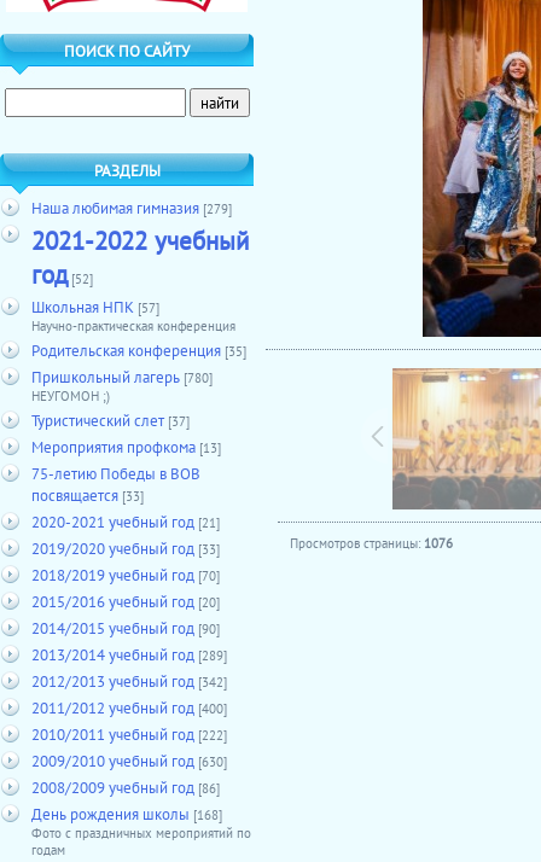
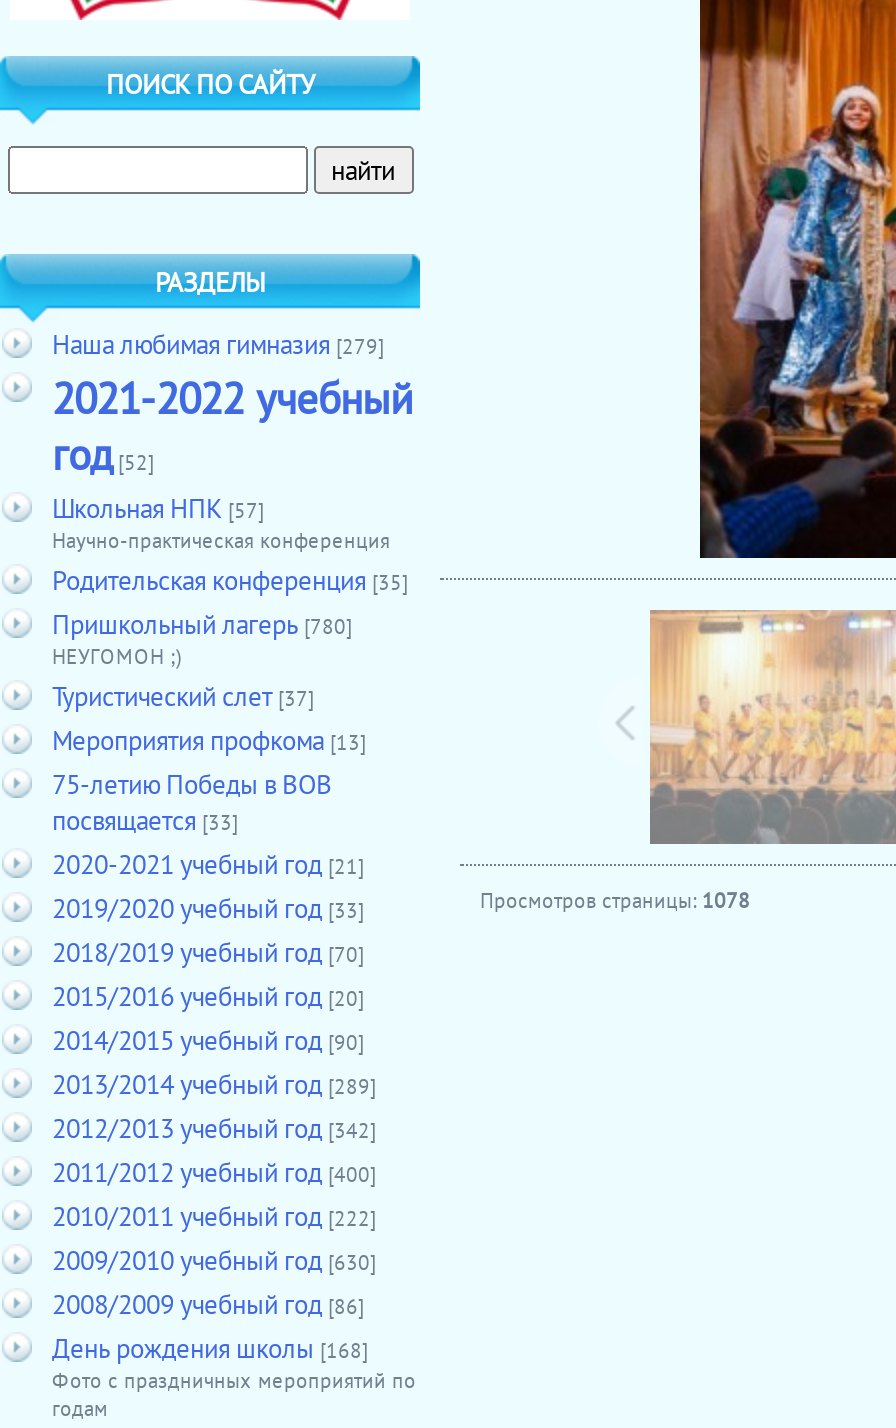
[290,535,453,552] Просмотров страницы: 1076 -> [480,886,750,914] Просмотров страницы: 1078

